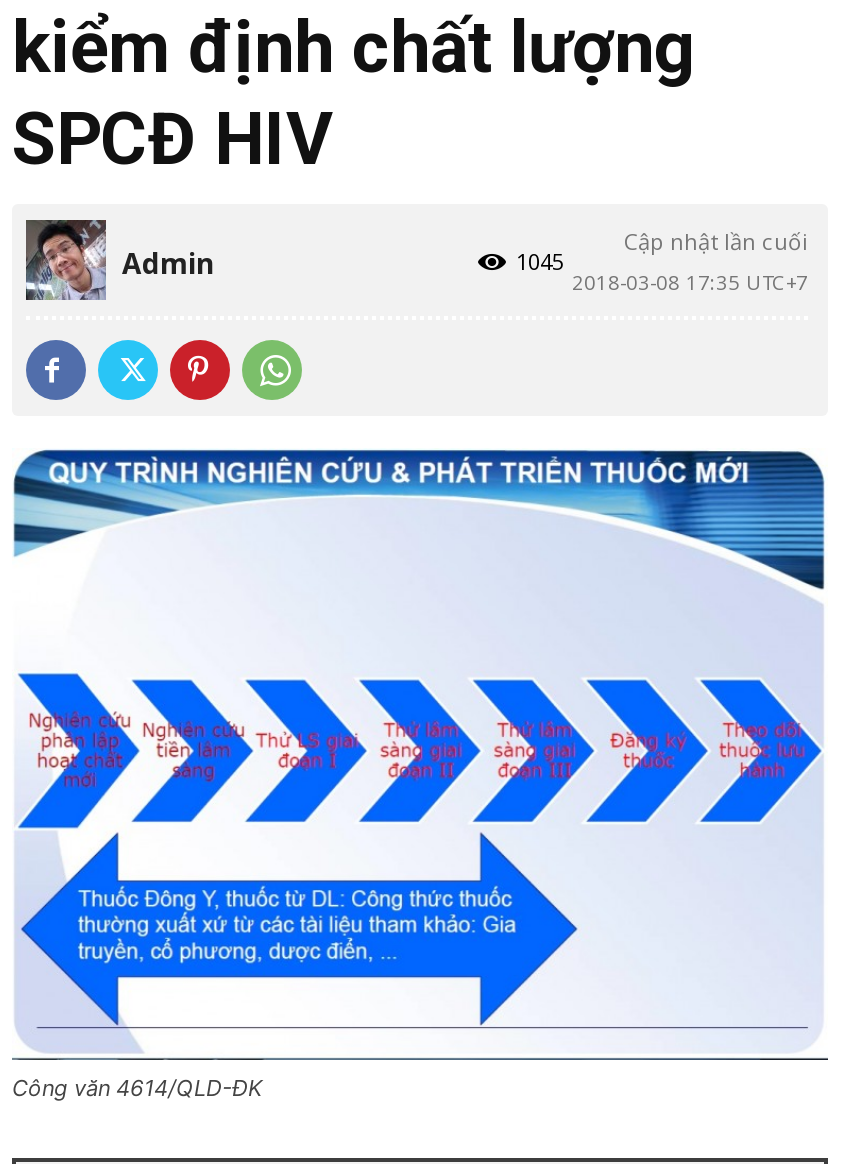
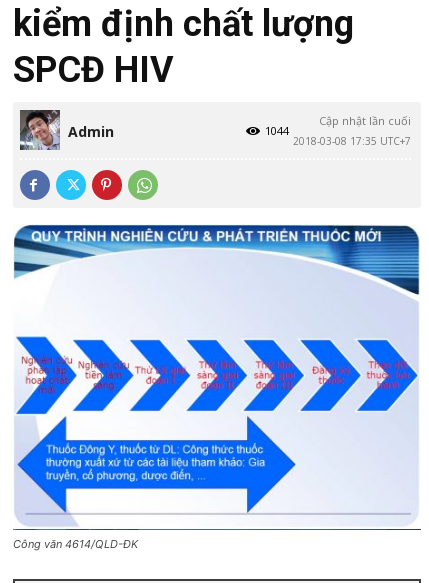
[516,246,564,276] 1045 -> [265,123,289,138] 1044

